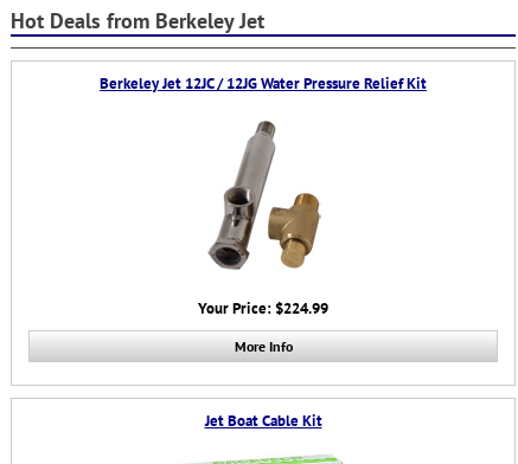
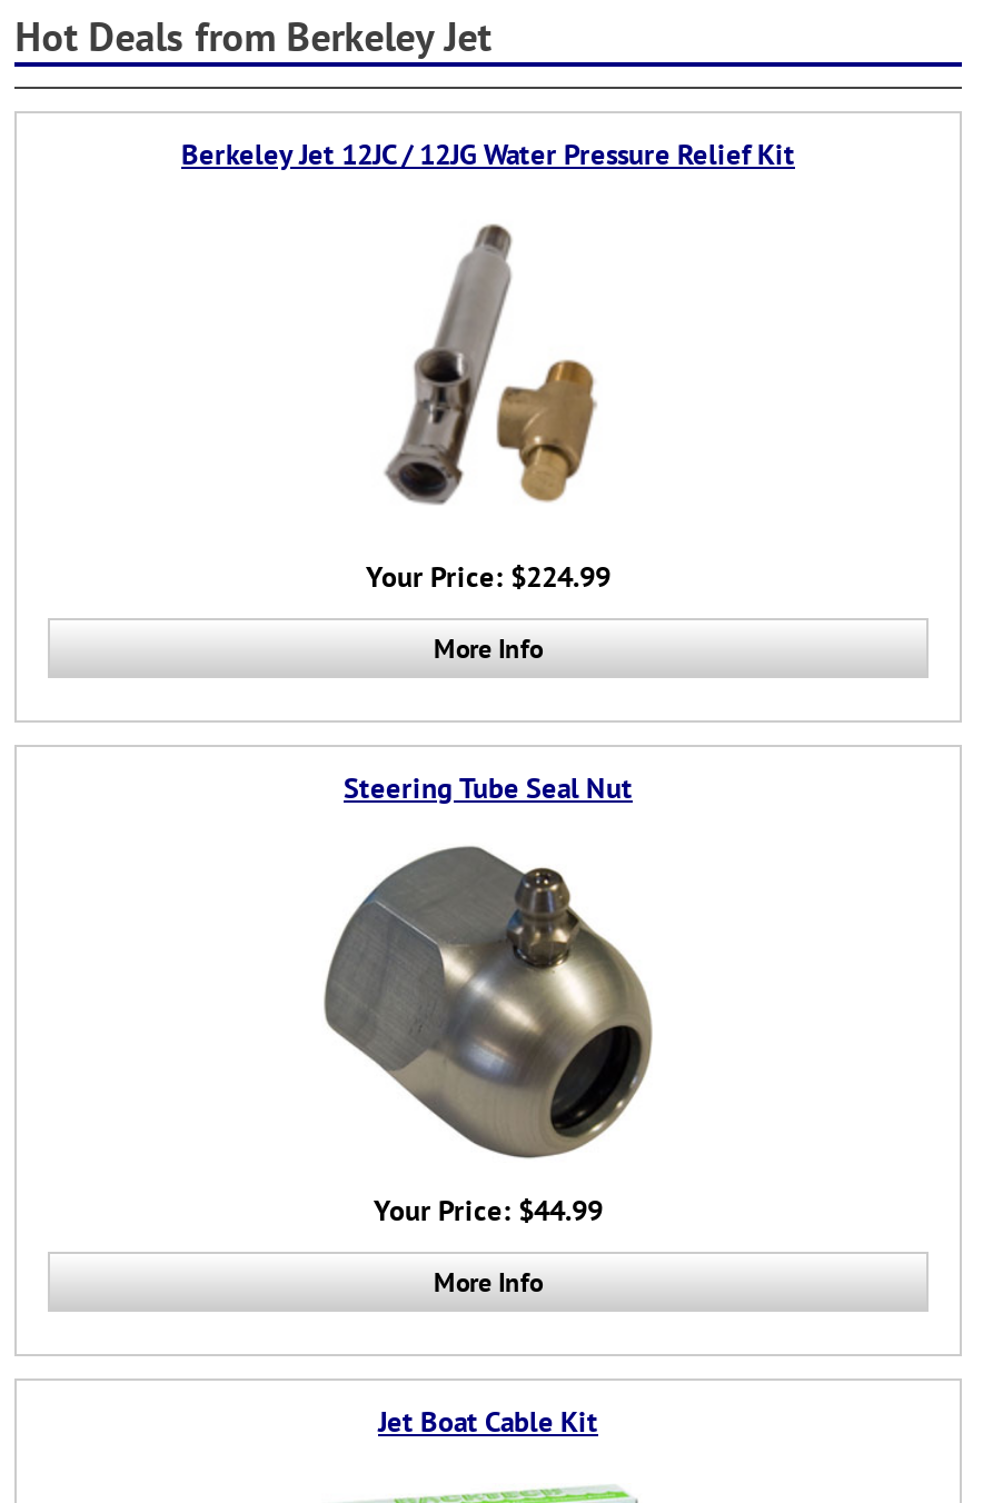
none -> [321,845,655,1298] [image] | Your Price: $44.99 | More Info
none -> [344,769,633,807] Steering Tube Seal Nut

